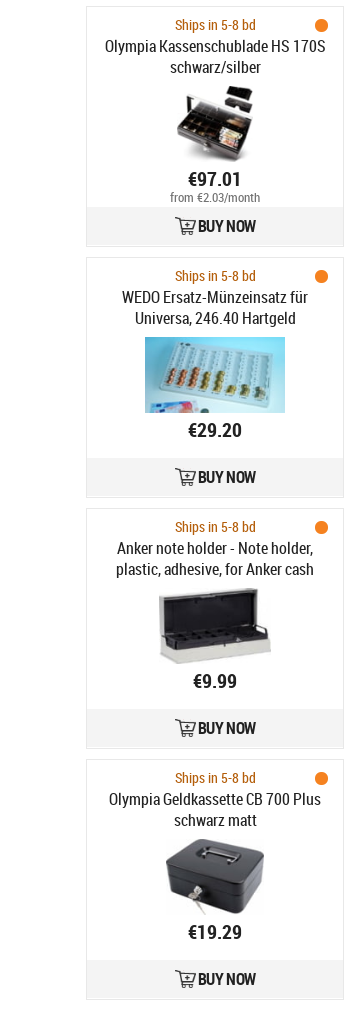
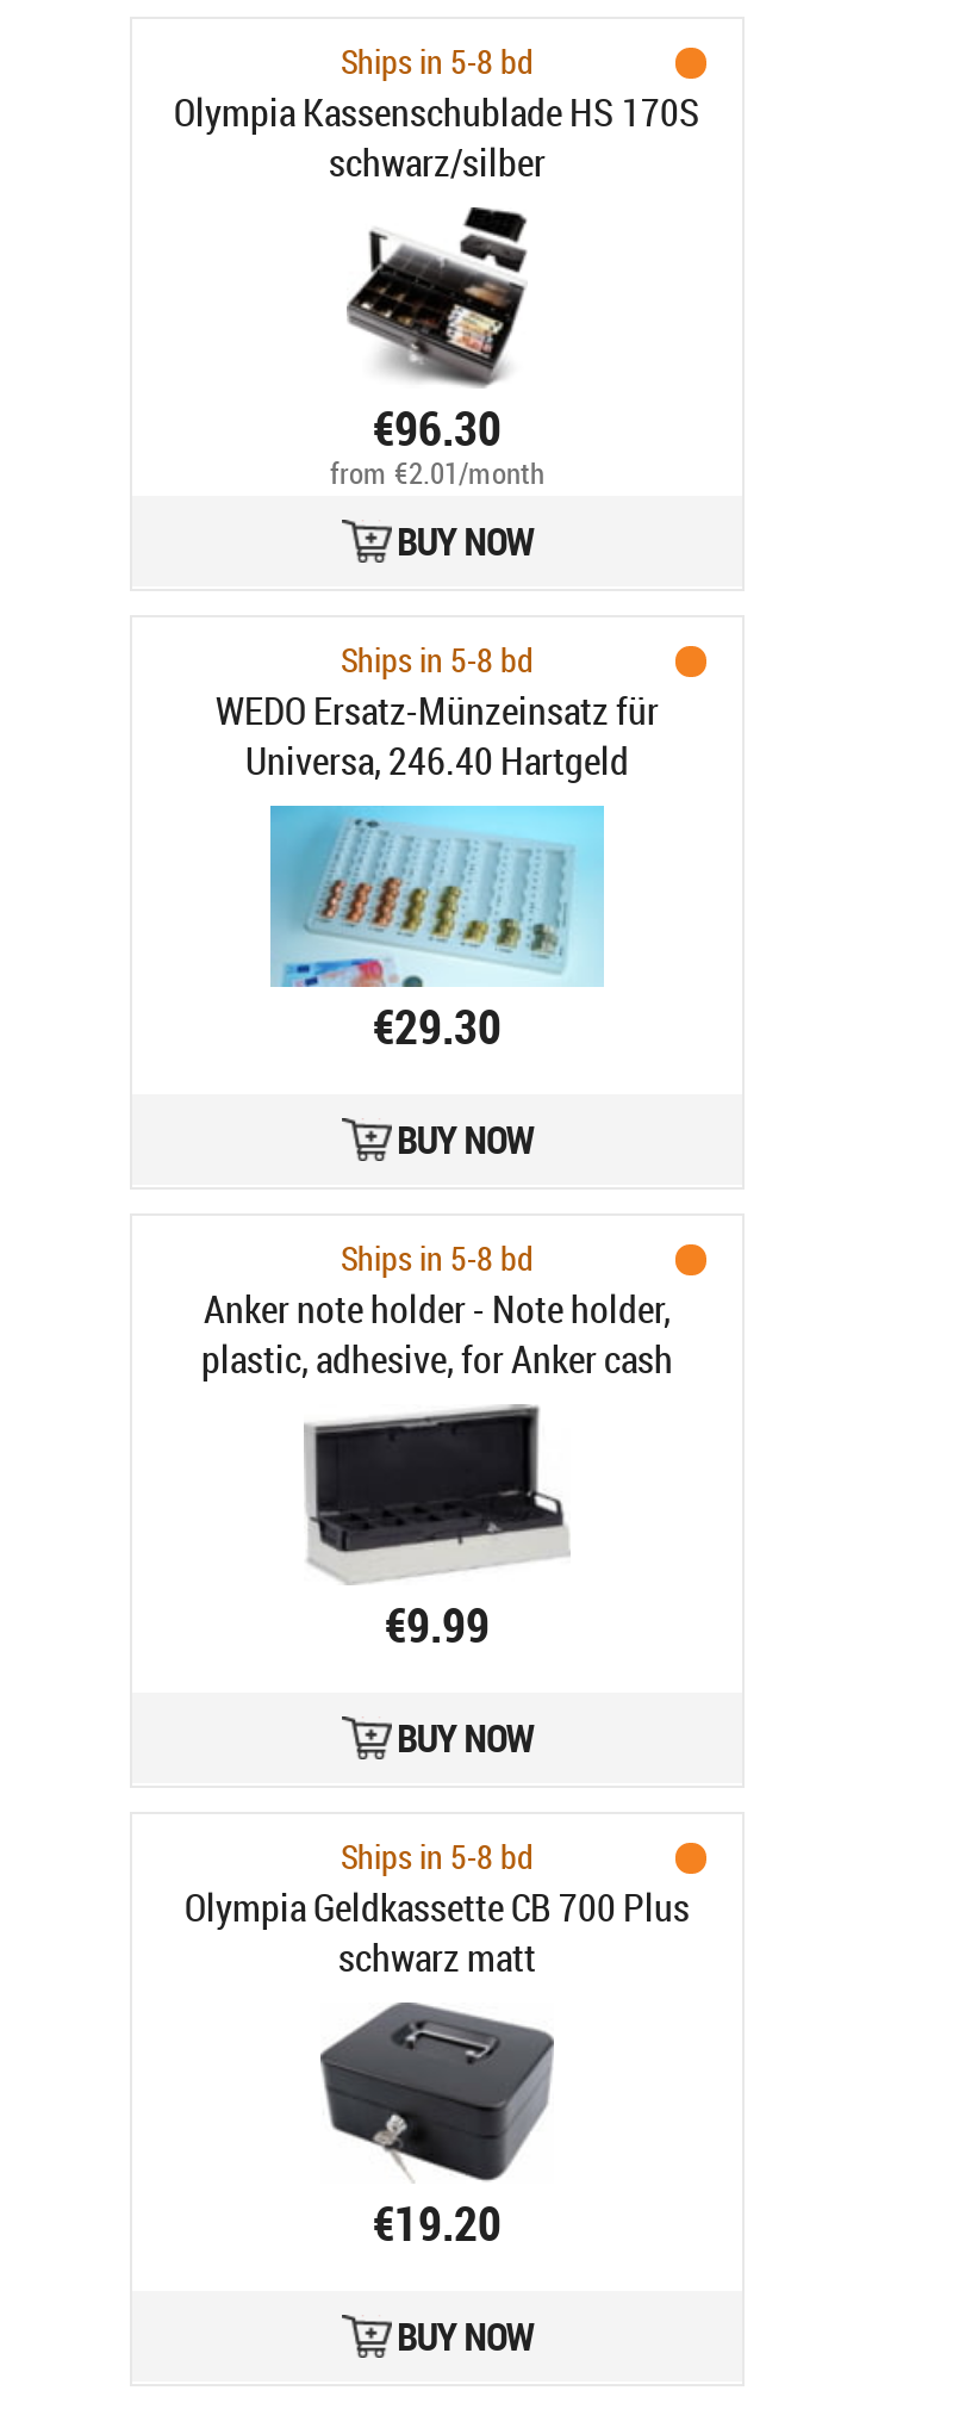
[188,165,242,192] €97.01 -> [373,396,502,460] €96.30
[170,189,260,206] from €2.03/month -> [330,454,544,494] from €2.01/month
[188,416,242,443] €29.20 -> [373,994,502,1058] €29.30
[188,918,242,945] €19.29 -> [373,2191,502,2255] €19.20

